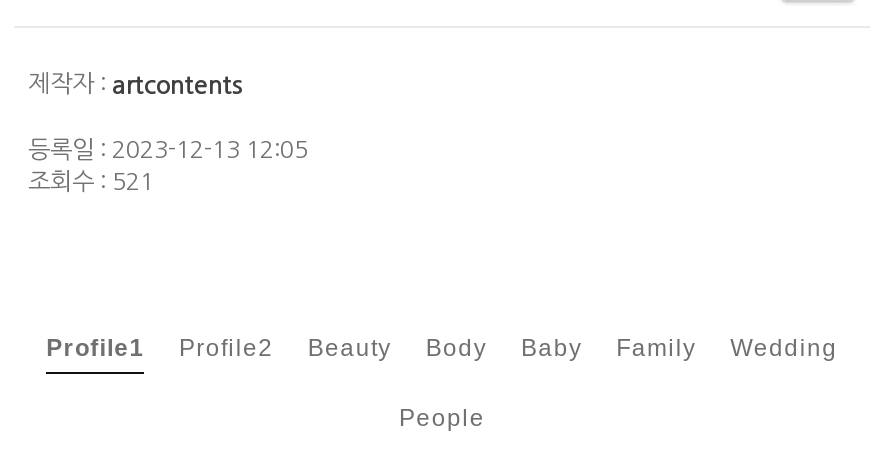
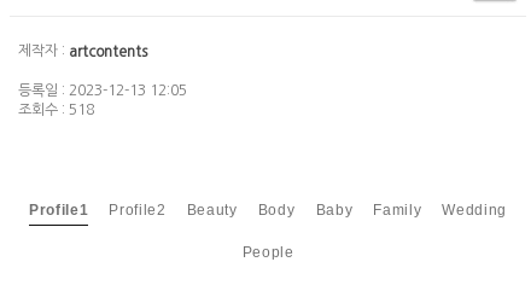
[28,169,154,193] 조회수 : 521 -> [18,102,94,117] 조회수 : 518

